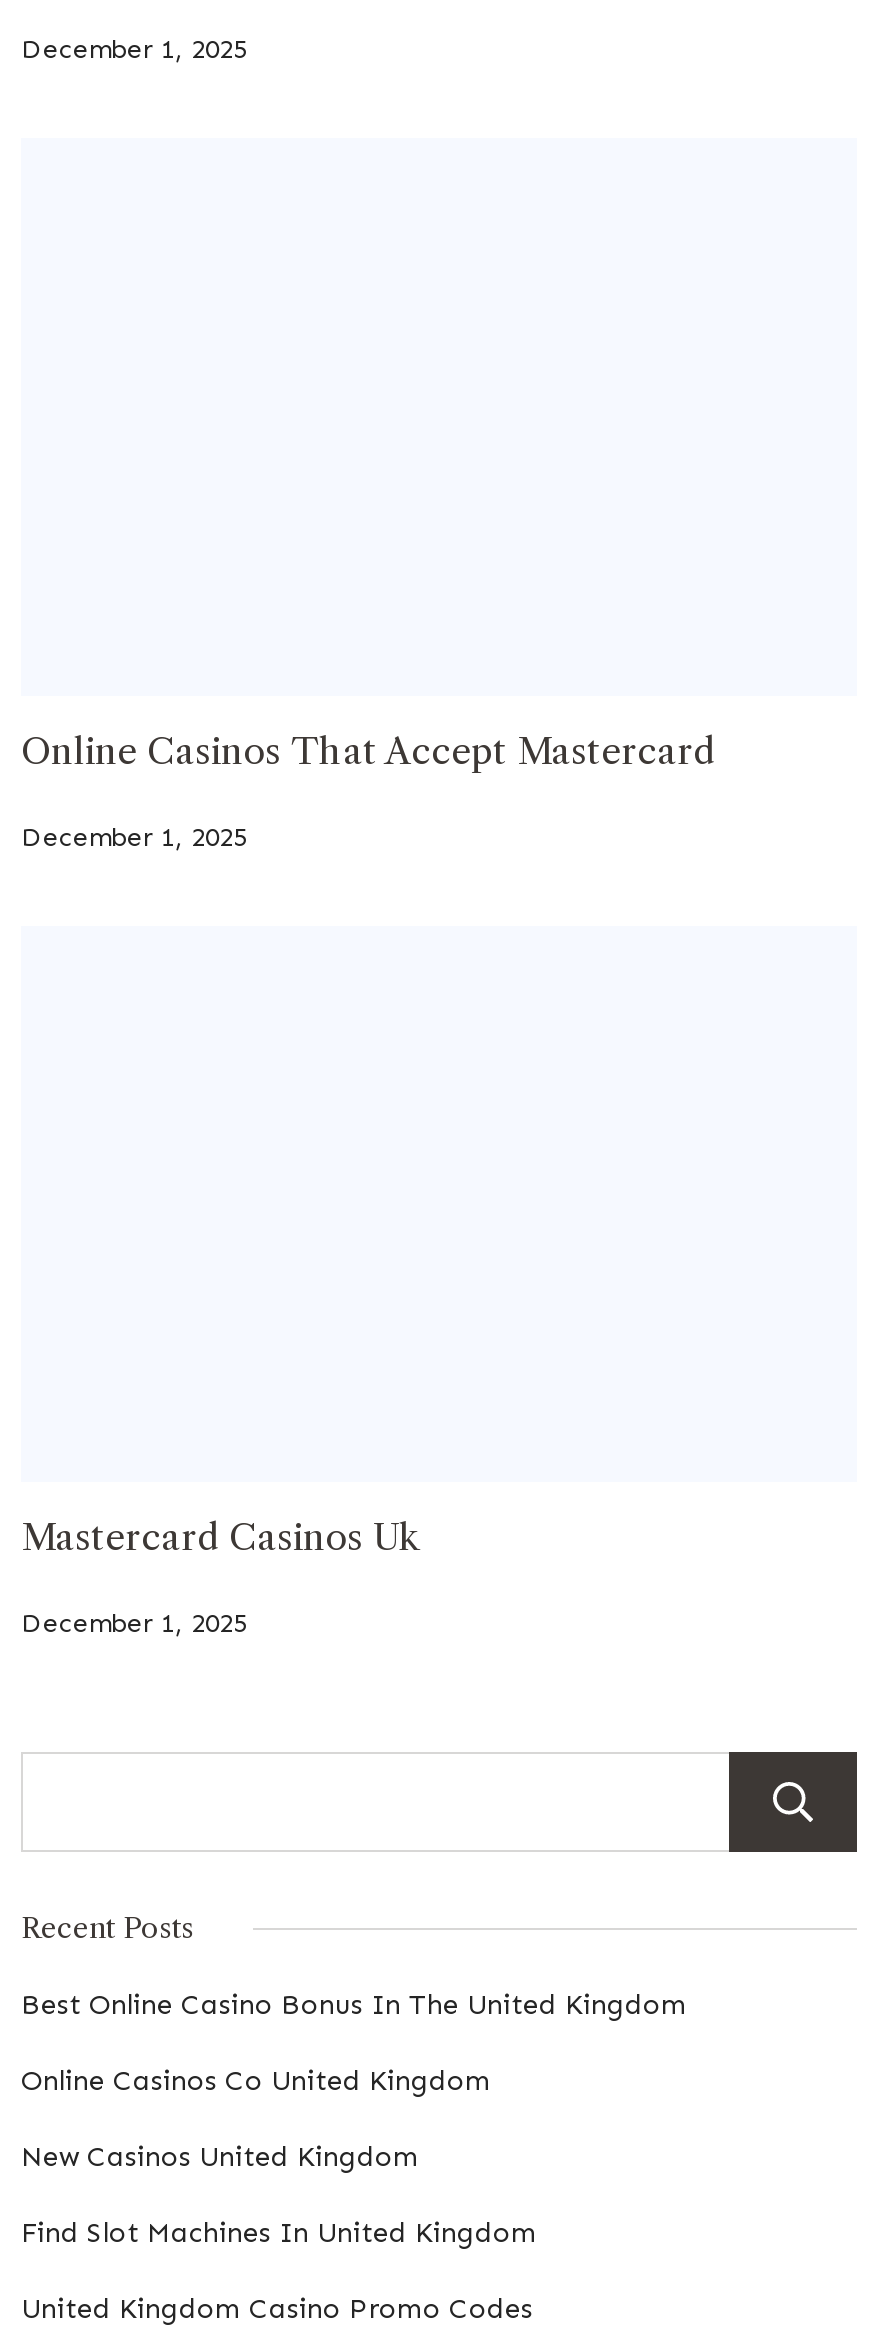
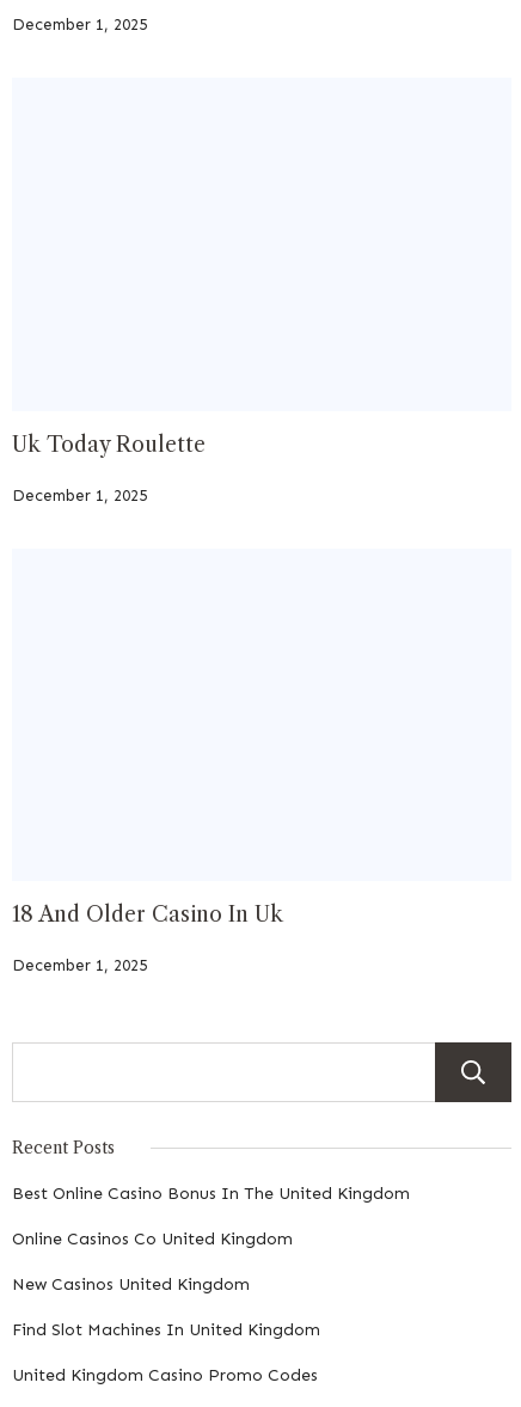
[21,729,715,773] Online Casinos That Accept Mastercard -> [12,431,206,457] Uk Today Roulette
[21,1517,421,1561] Mastercard Casinos Uk -> [12,902,283,928] 18 And Older Casino In Uk

